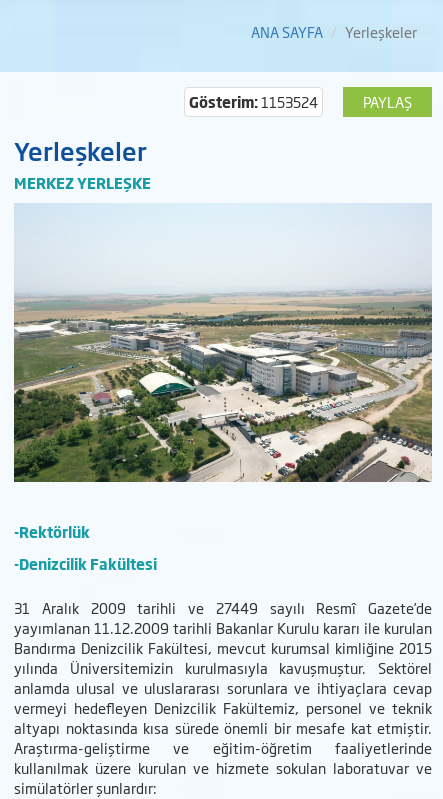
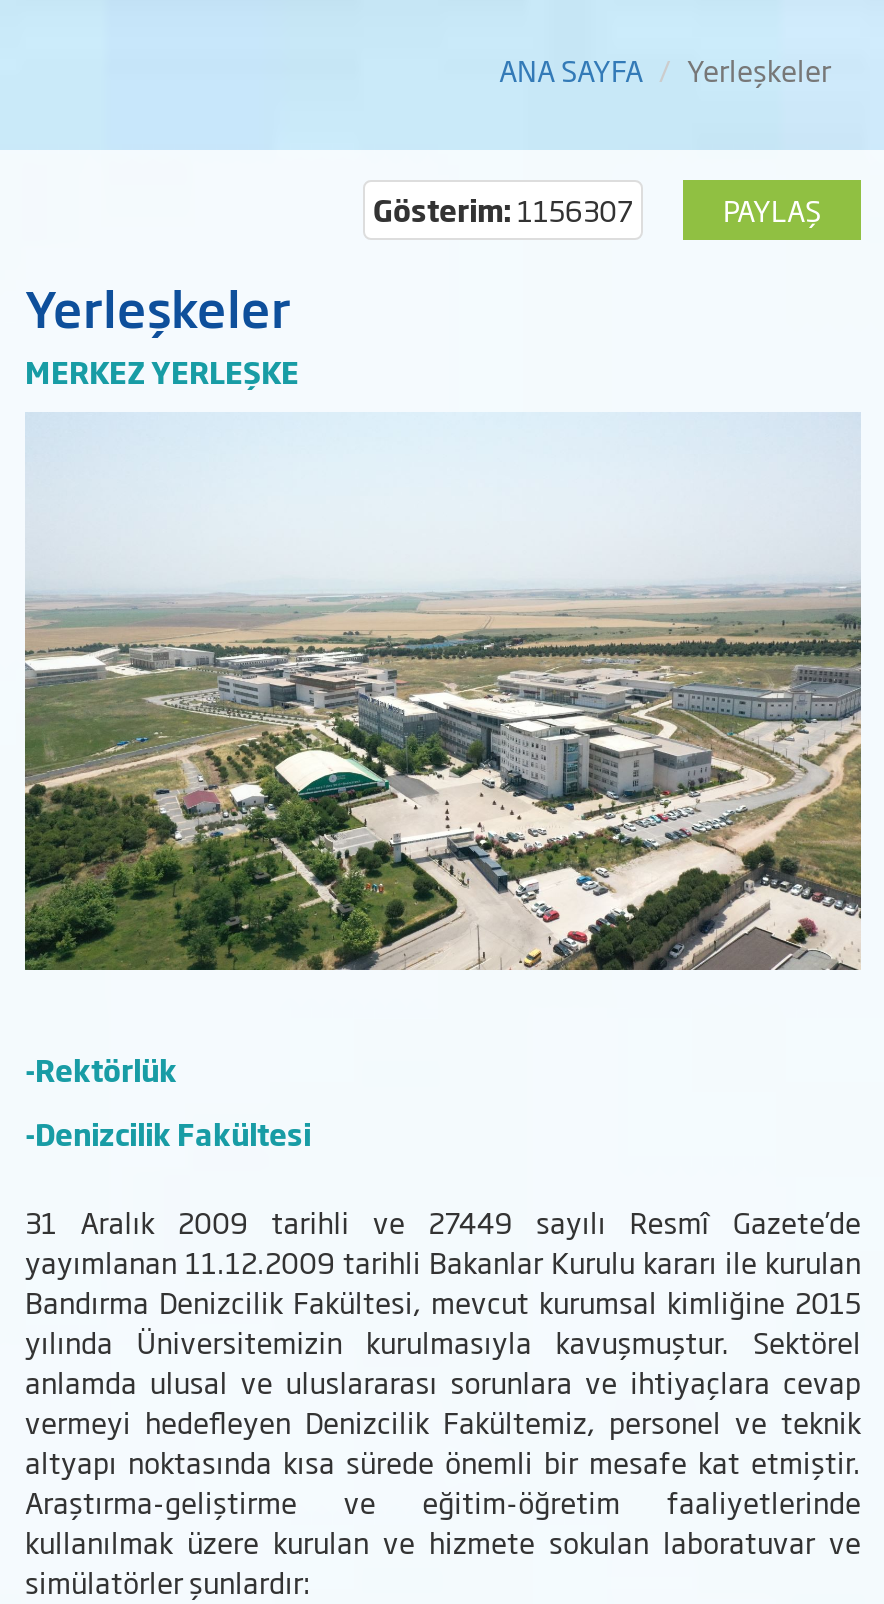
[189,91,318,112] Gösterim: 1153524 -> [373,188,633,230] Gösterim: 1156307

